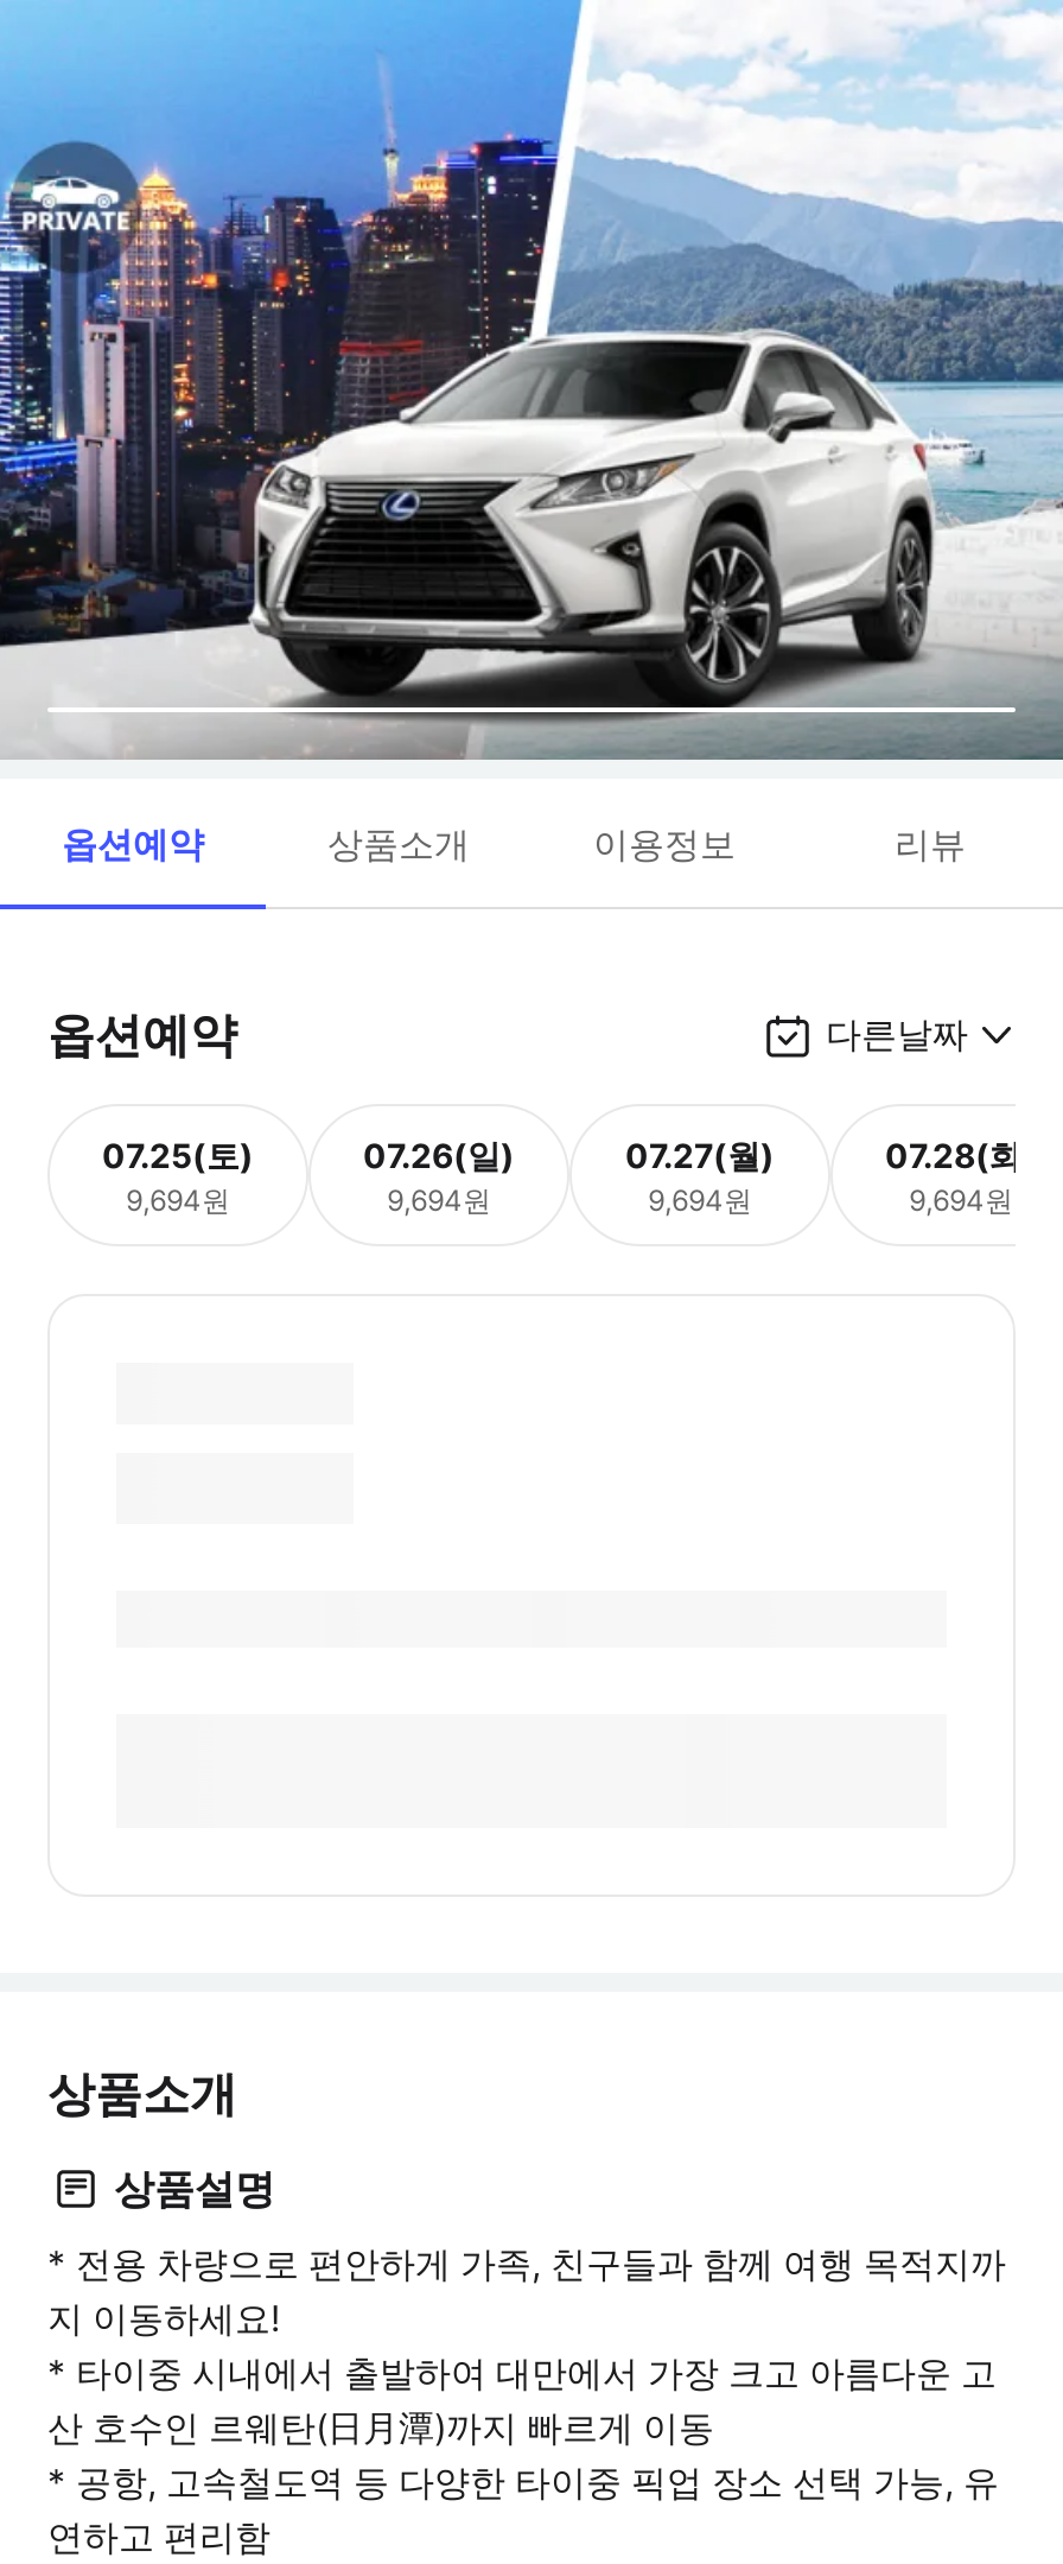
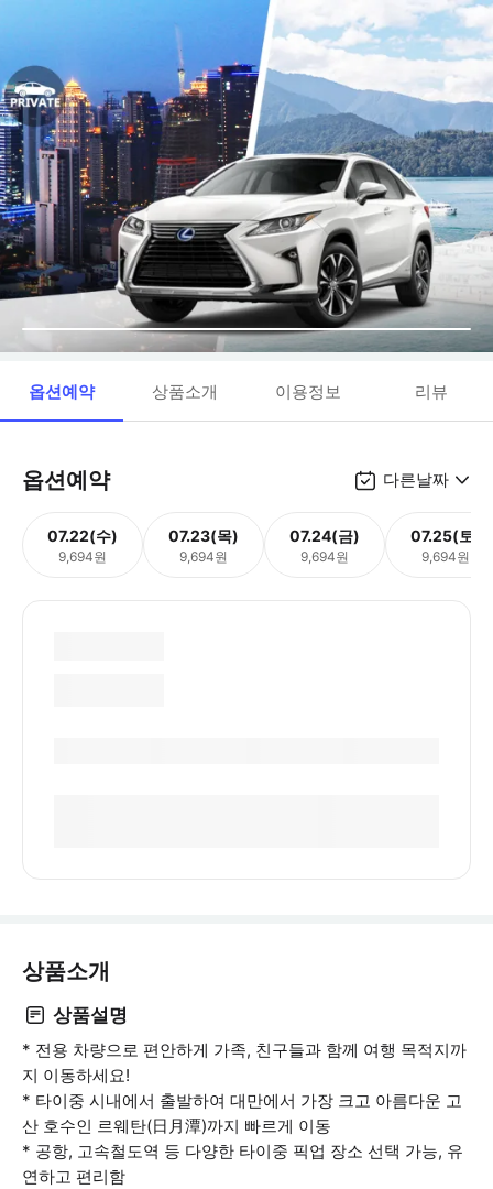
[102,1134,254,1174] 07.25(토) -> [47,526,118,544] 07.22(수)
[363,1134,515,1174] 07.26(일) -> [168,526,239,544] 07.23(목)
[625,1134,775,1174] 07.27(월) -> [289,526,360,544] 07.24(금)
[885,1134,1037,1174] 07.28(화) -> [410,526,481,544] 07.25(토)

